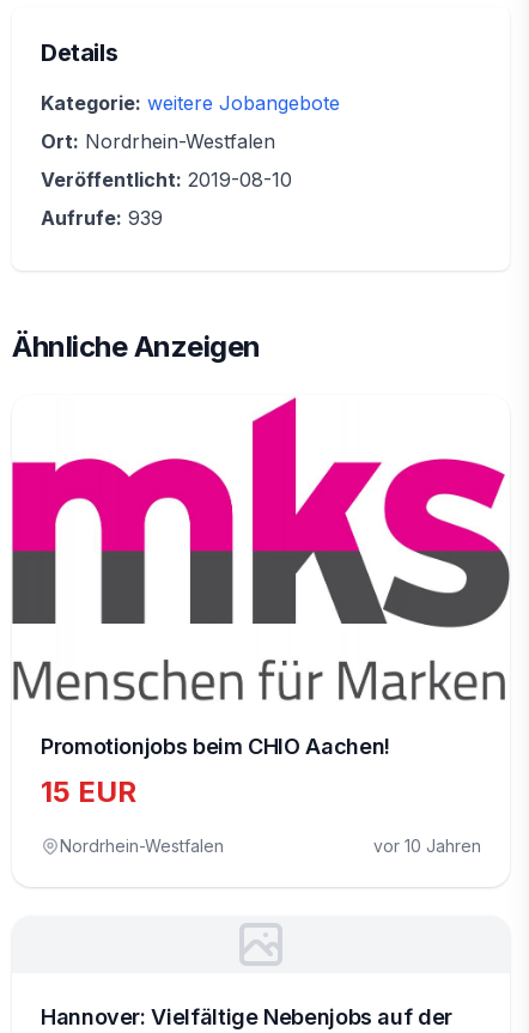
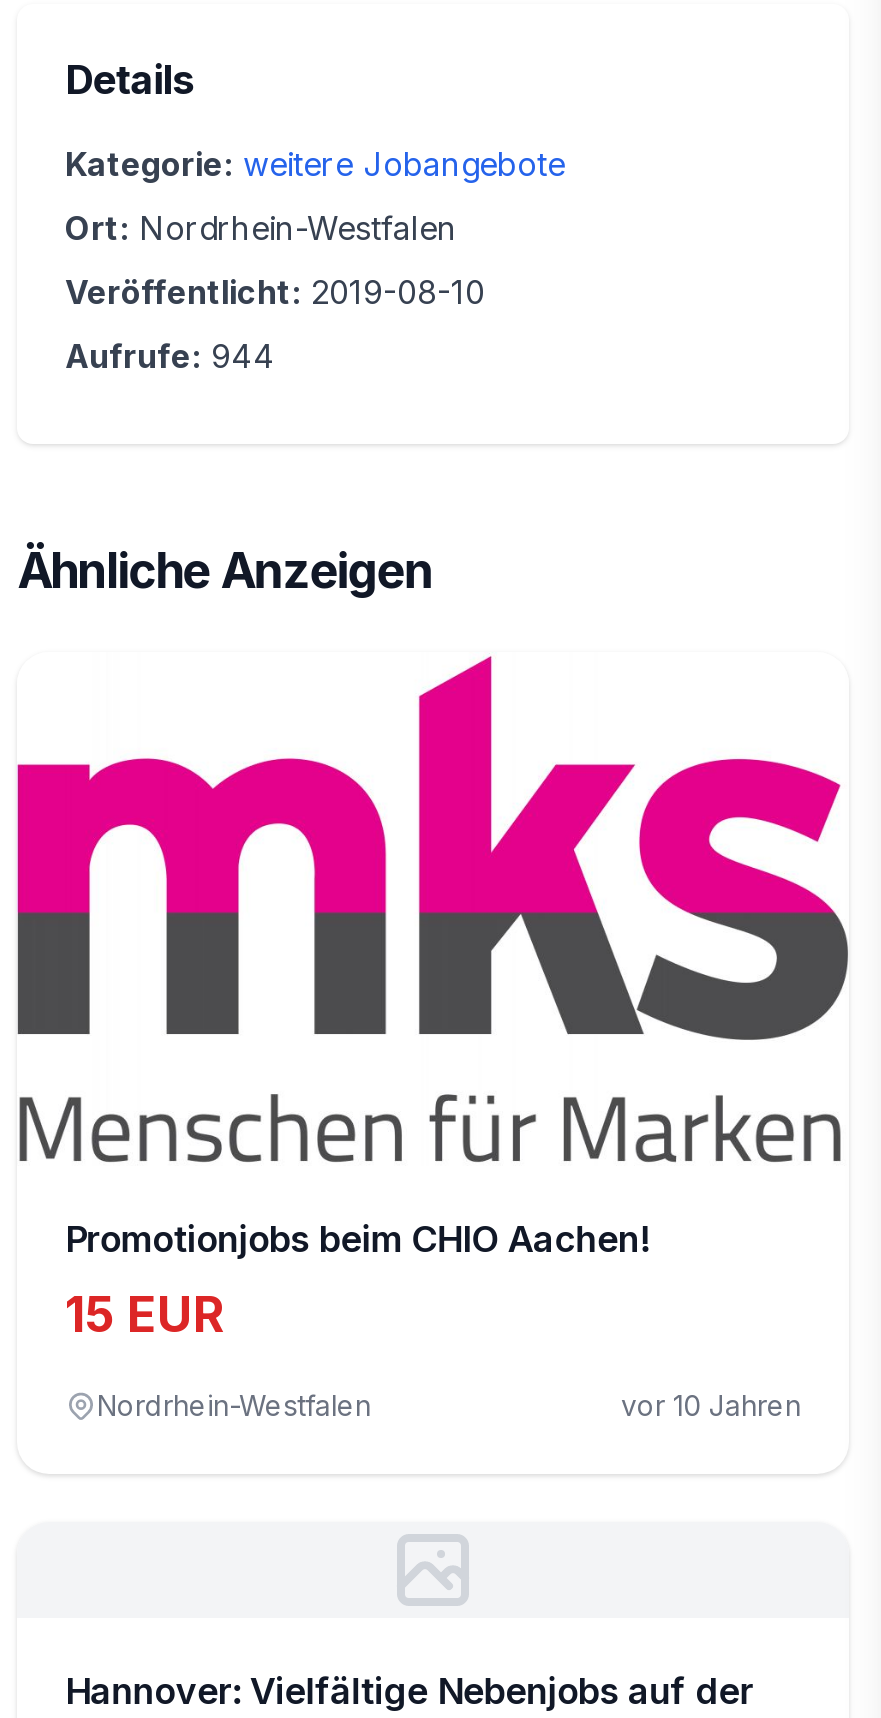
[41,206,163,230] Aufrufe: 939 -> [65,336,275,376] Aufrufe: 944

